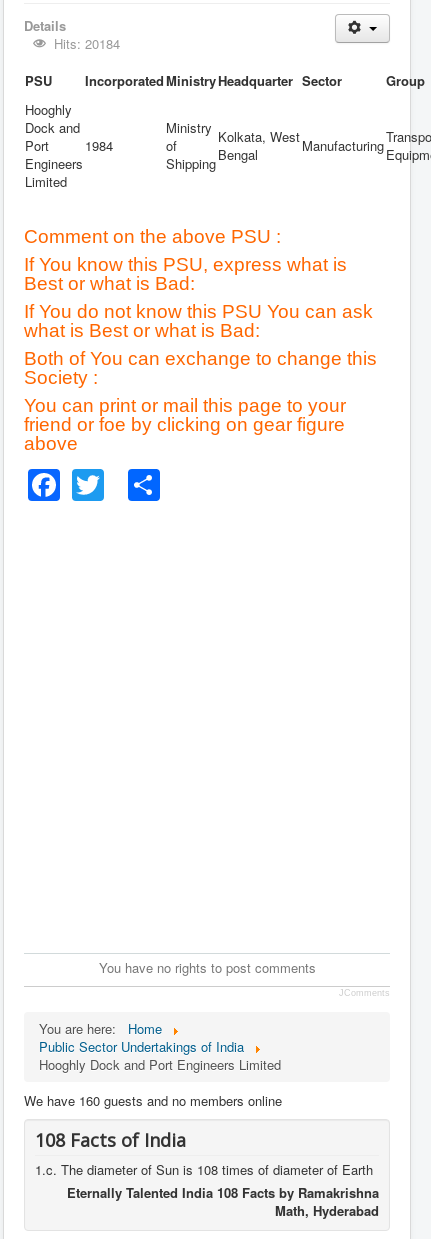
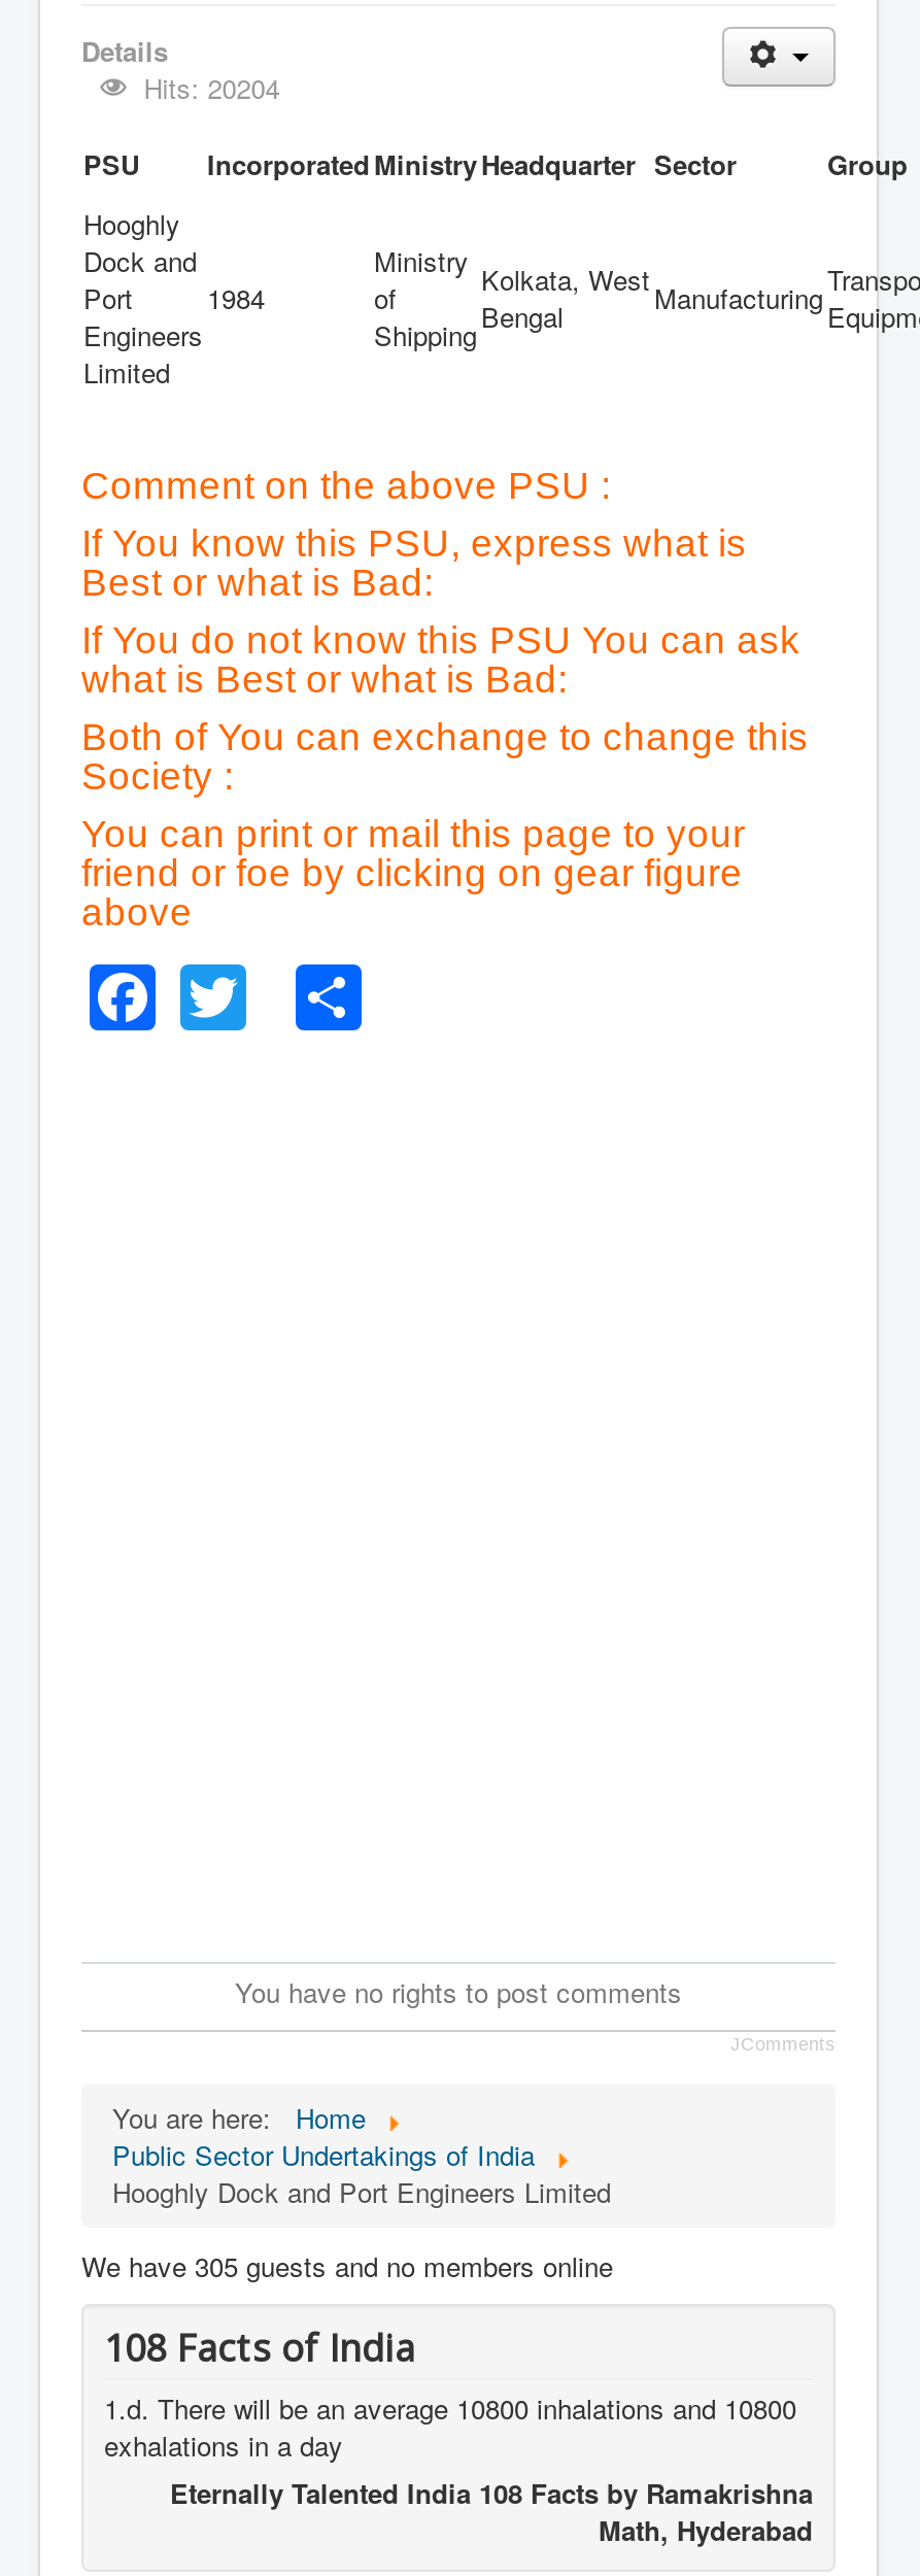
[54,34,120,53] Hits: 20184 -> [144,68,280,107] Hits: 20204
[24,1091,282,1110] We have 160 guests and no members online -> [81,2245,613,2285] We have 305 guests and no members online
[35,1160,373,1179] 1.c. The diameter of Sun is 108 times of diameter of Earth -> [104,2388,796,2464] 1.d. There will be an average 10800 inhalations and 10800 | exhalations in a day

